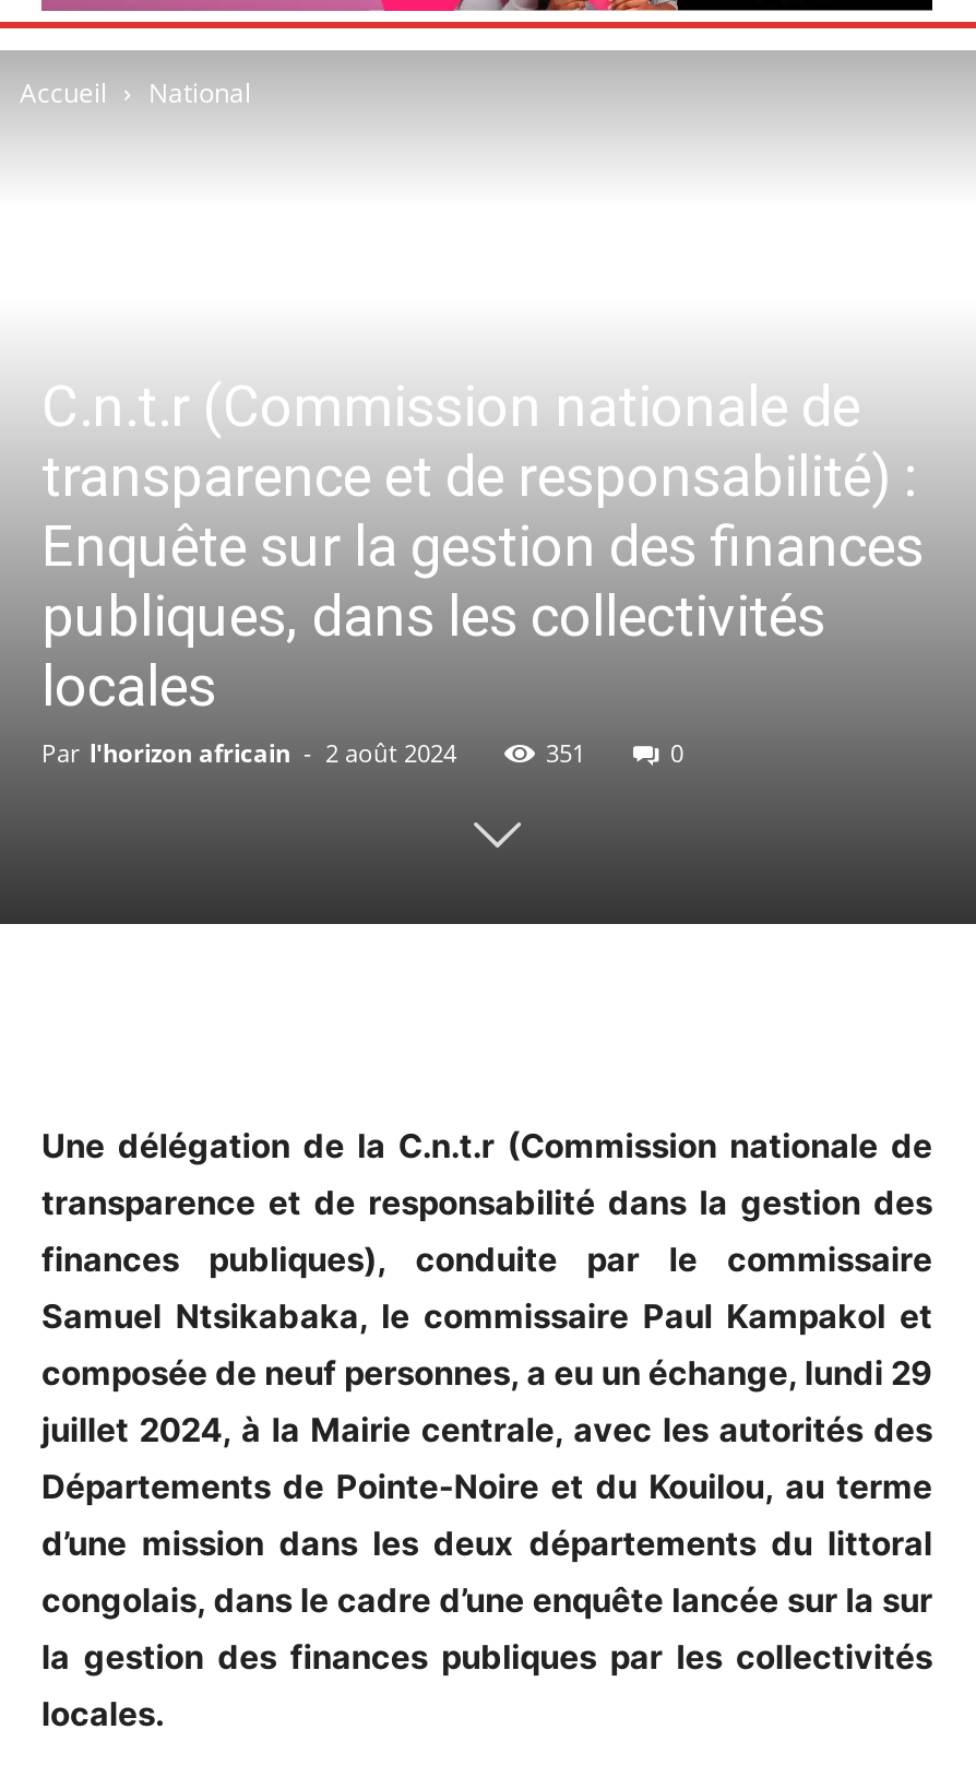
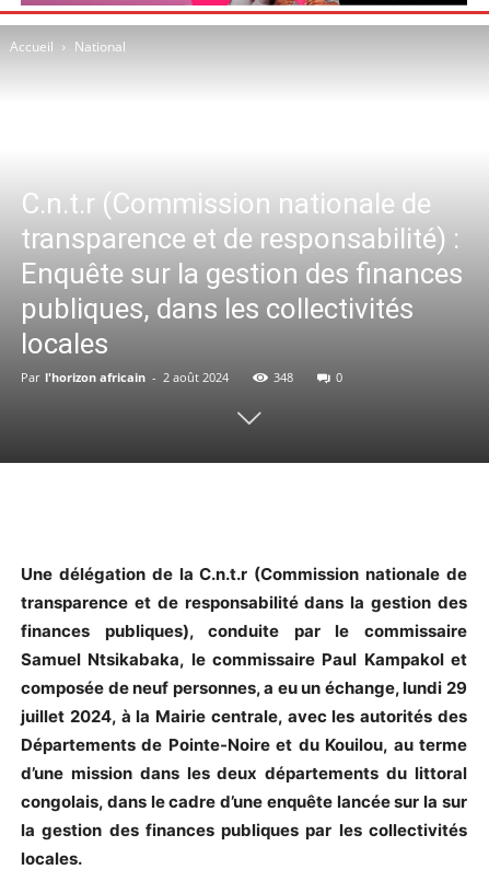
[546,736,585,769] 351 -> [273,369,293,385] 348

